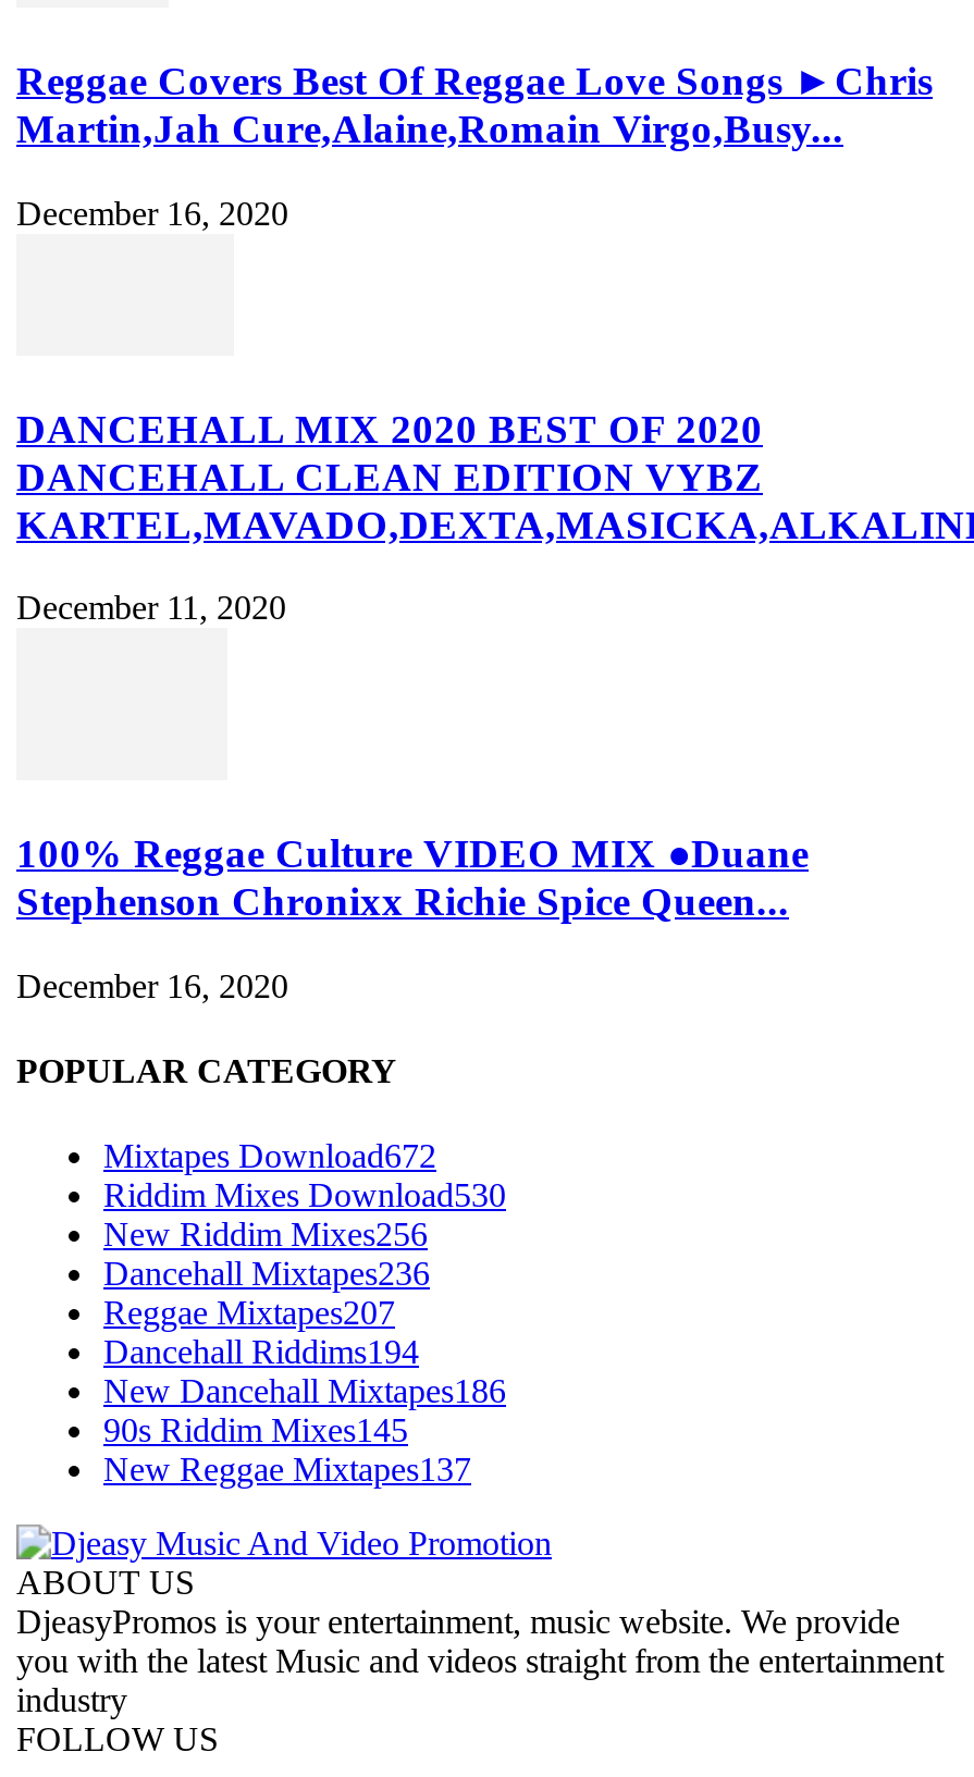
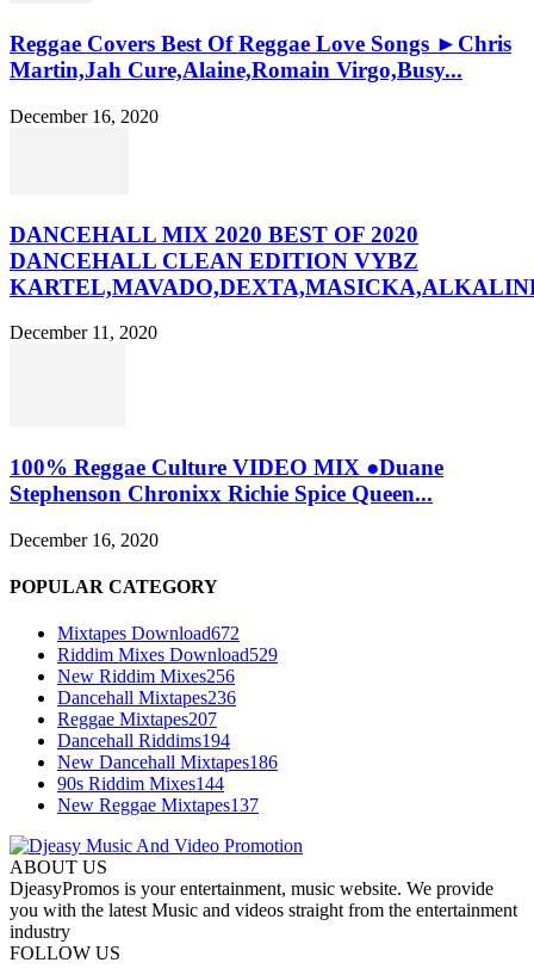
[103,1177,506,1214] Riddim Mixes Download530 -> [57,645,278,665] Riddim Mixes Download529
[103,1412,408,1449] 90s Riddim Mixes145 -> [57,774,224,794] 90s Riddim Mixes144

